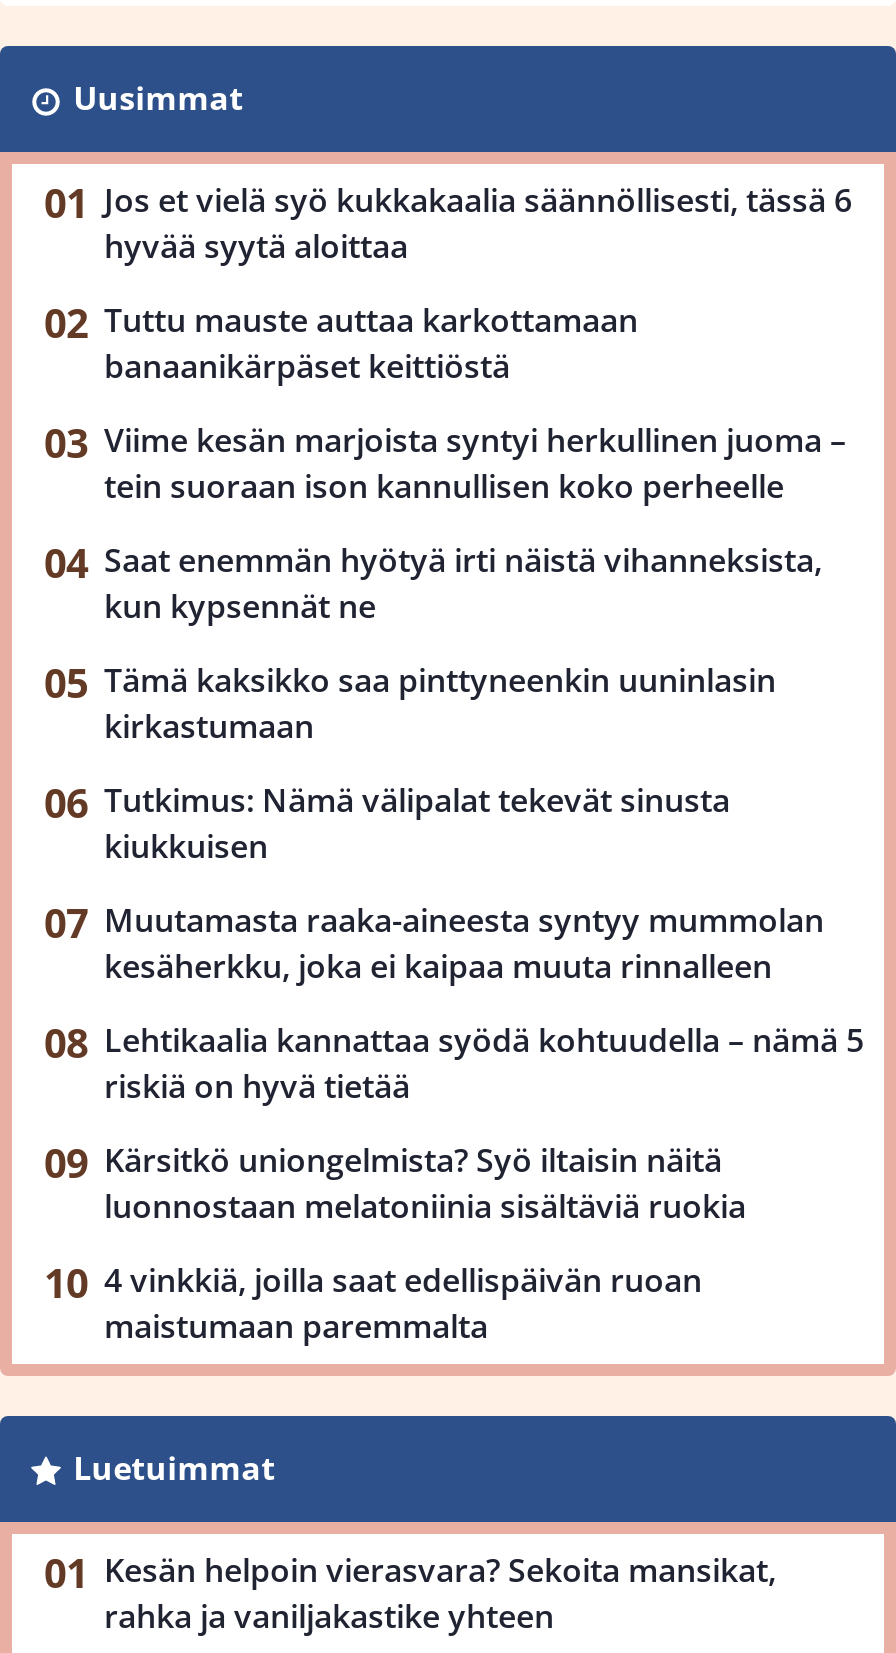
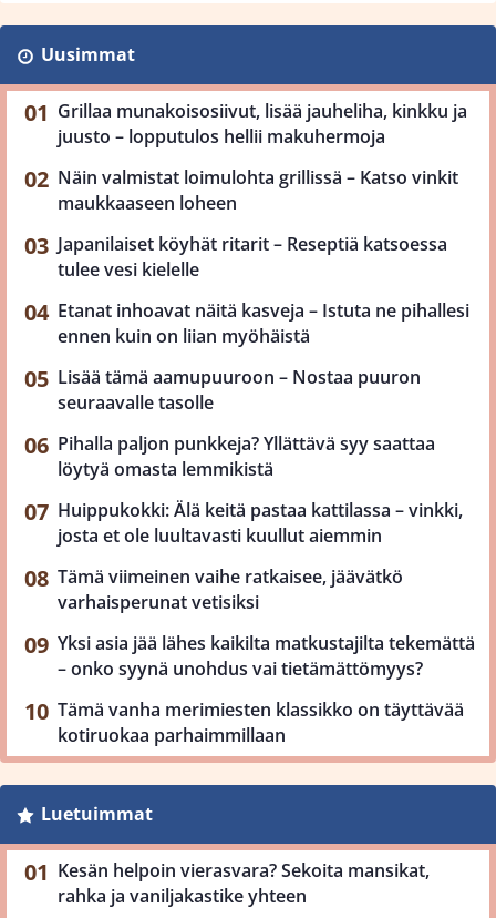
[104,178,852,268] Jos et vielä syö kukkakaalia säännöllisesti, tässä 6 | hyvää syytä aloittaa -> [58,99,467,149] Grillaa munakoisosiivut, lisää jauheliha, kinkku ja | juusto – lopputulos hellii makuhermoja
[104,298,638,388] Tuttu mauste auttaa karkottamaan | banaanikärpäset keittiöstä -> [58,165,458,215] Näin valmistat loimulohta grillissä – Katso vinkit | maukkaaseen loheen
[104,418,846,508] Viime kesän marjoista syntyi herkullinen juoma – | tein suoraan ison kannullisen koko perheelle -> [58,232,447,282] Japanilaiset köyhät ritarit – Reseptiä katsoessa | tulee vesi kielelle
[104,538,822,628] Saat enemmän hyötyä irti näistä vihanneksista, | kun kypsennät ne -> [58,298,469,348] Etanat inhoavat näitä kasveja – Istuta ne pihallesi | ennen kuin on liian myöhäistä
[104,658,776,748] Tämä kaksikko saa pinttyneenkin uuninlasin | kirkastumaan -> [58,365,421,415] Lisää tämä aamupuuroon – Nostaa puuron | seuraavalle tasolle
[104,778,730,868] Tutkimus: Nämä välipalat tekevät sinusta | kiukkuisen -> [58,431,435,481] Pihalla paljon punkkeja? Yllättävä syy saattaa | löytyä omasta lemmikistä
[104,898,824,988] Muutamasta raaka-aineesta syntyy mummolan | kesäherkku, joka ei kaipaa muuta rinnalleen -> [58,498,463,548] Huippukokki: Älä keitä pastaa kattilassa – vinkki, | josta et ole luultavasti kuullut aiemmin
[104,1018,864,1108] Lehtikaalia kannattaa syödä kohtuudella – nämä 5 | riskiä on hyvä tietää -> [58,564,403,614] Tämä viimeinen vaihe ratkaisee, jäävätkö | varhaisperunat vetisiksi
[104,1138,746,1228] Kärsitkö uniongelmista? Syö iltaisin näitä | luonnostaan melatoniinia sisältäviä ruokia -> [58,631,475,681] Yksi asia jää lähes kaikilta matkustajilta tekemättä | – onko syynä unohdus vai tietämättömyys?
[104,1258,702,1348] 4 vinkkiä, joilla saat edellispäivän ruoan | maistumaan paremmalta -> [58,697,464,747] Tämä vanha merimiesten klassikko on täyttävää | kotiruokaa parhaimmillaan

